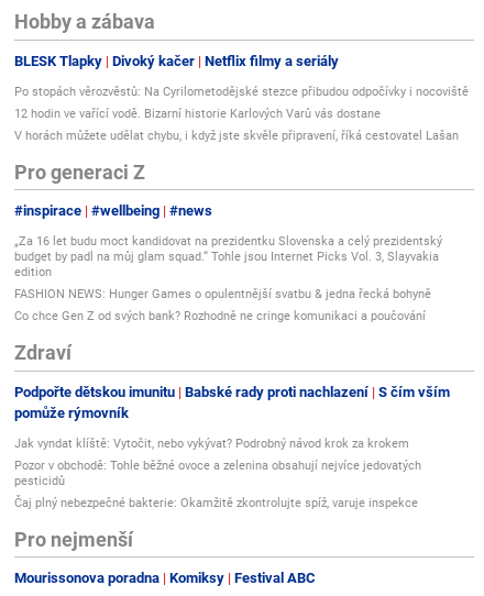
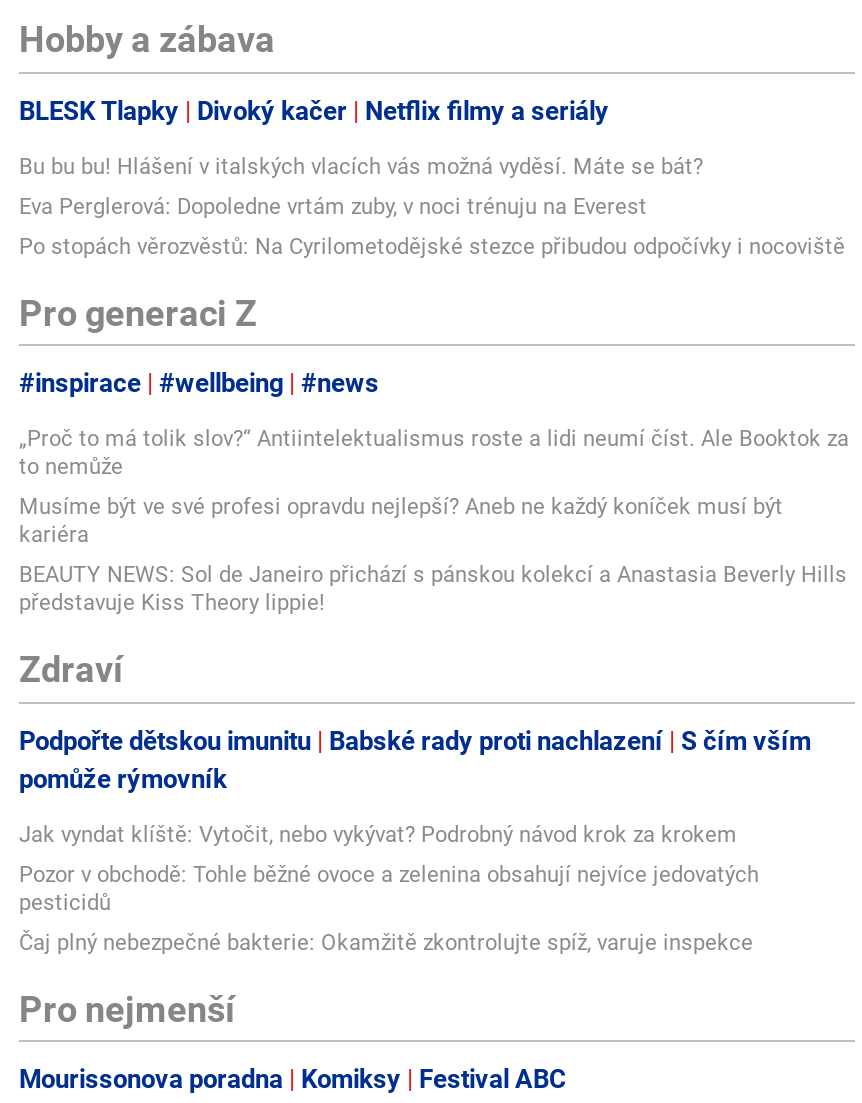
none -> [19,153,703,219] Bu bu bu! Hlášení v italských vlacích vás možná vyděsí. Máte se bát? | Eva Perglerová: Dopoledne vrtám zuby, v noci trénuju na Everest
moved [14,84,469,99] -> [19,233,845,259]: Po stopách věrozvěstů: Na Cyrilometodějské stezce přibudou odpočívky i nocoviště
[14,106,459,143] 12 hodin ve vařící vodě. Bizarní historie Karlových Varů vás dostane | V horách můžete udělat chybu, i když jste skvěle připravení, říká cestovatel Lašan -> none
[14,234,442,279] „Za 16 let budu moct kandidovat na prezidentku Slovenska a celý prezidentský | budget by padl na můj glam squad.“ Tohle jsou Internet Picks Vol. 3, Slayvakia | edition -> [19,426,849,480] „Proč to má tolik slov?“ Antiintelektualismus roste a lidi neumí číst. Ale Booktok za | to nemůže
[14,287,431,301] FASHION NEWS: Hunger Games o opulentnější svatbu & jedna řecká bohyně -> [19,494,783,548] Musíme být ve své profesi opravdu nejlepší? Aneb ne každý koníček musí být | kariéra
[14,309,426,323] Co chce Gen Z od svých bank? Rozhodně ne cringe komunikaci a poučování -> [19,562,847,616] BEAUTY NEWS: Sol de Janeiro přichází s pánskou kolekcí a Anastasia Beverly Hills | představuje Kiss Theory lippie!

